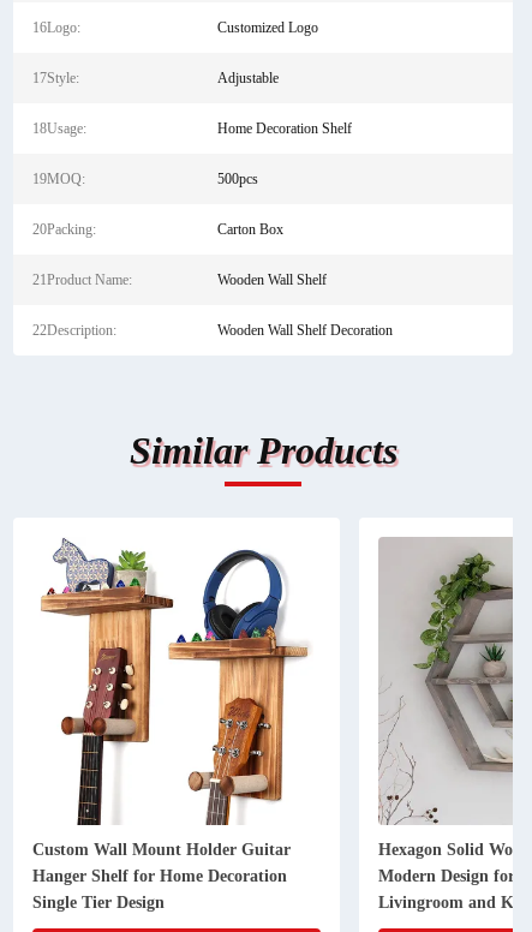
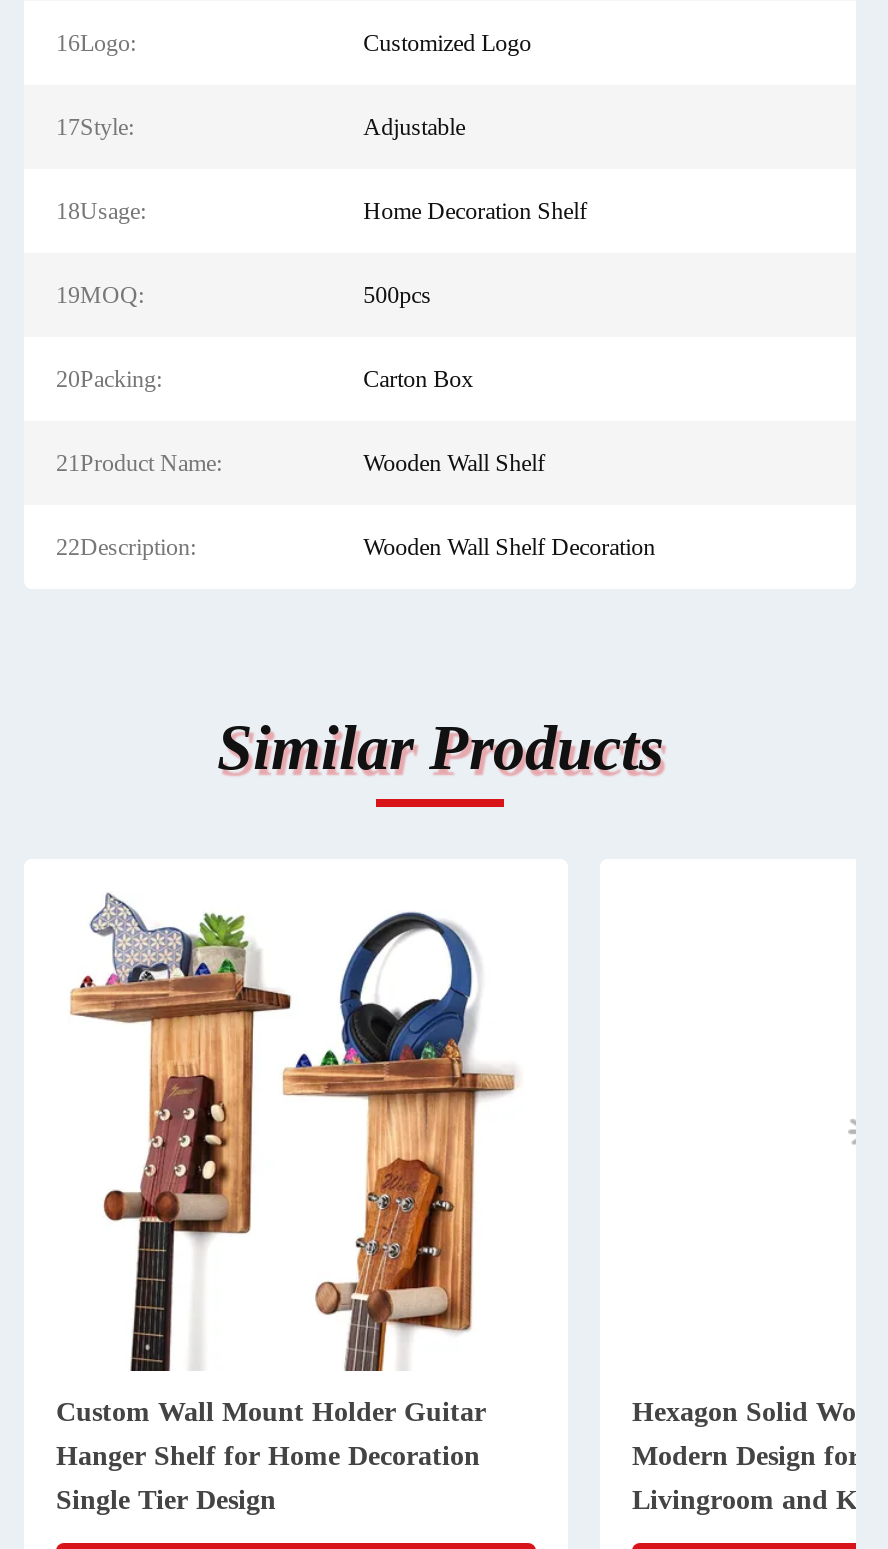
[377,537,514,826] [image] -> none

